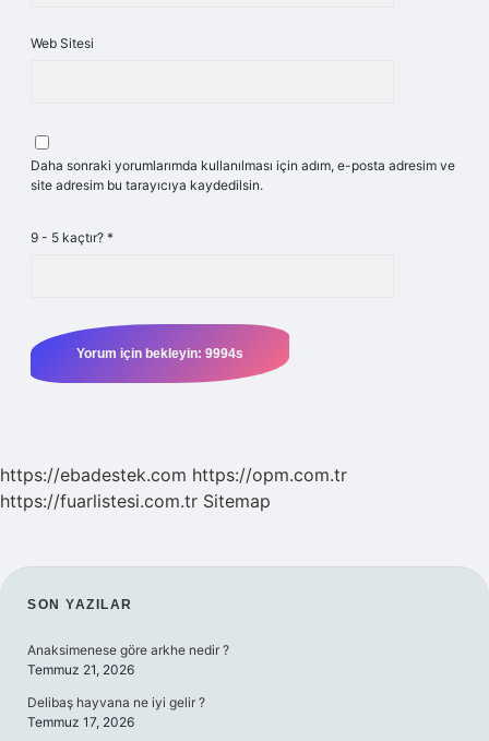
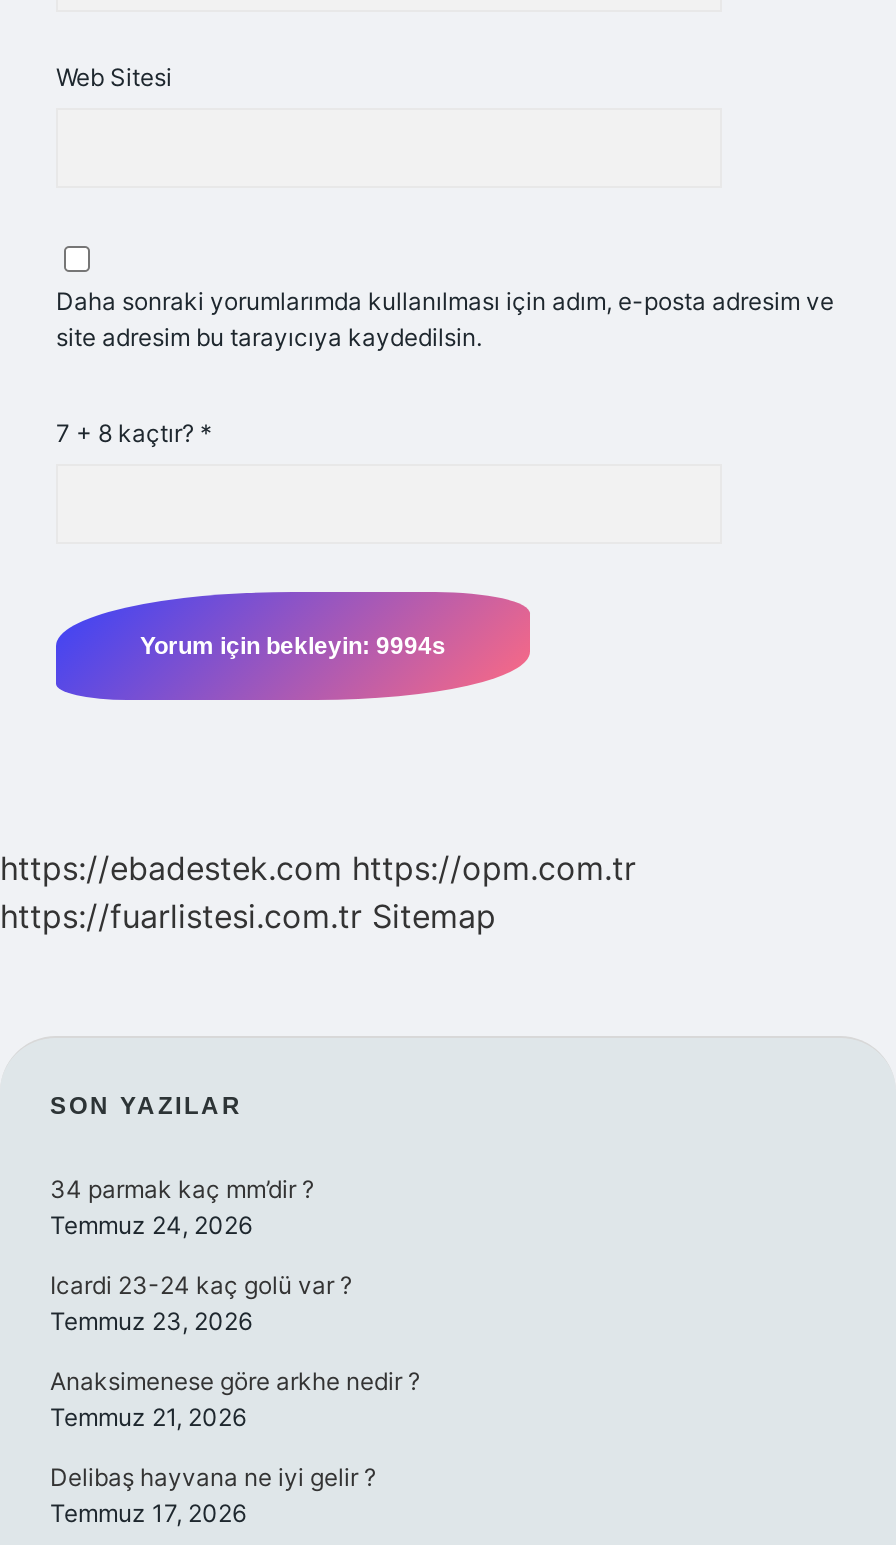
[31,229,114,246] 9 - 5 kaçtır? * -> [56,418,212,448] 7 + 8 kaçtır? *
none -> [50,1174,352,1336] 34 parmak kaç mm’dir ? | Temmuz 24, 2026 | Icardi 23-24 kaç golü var ? | Temmuz 23, 2026

